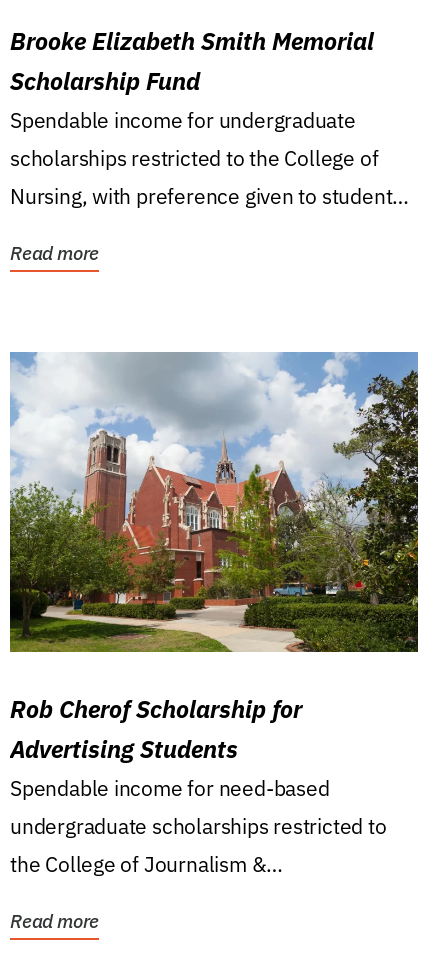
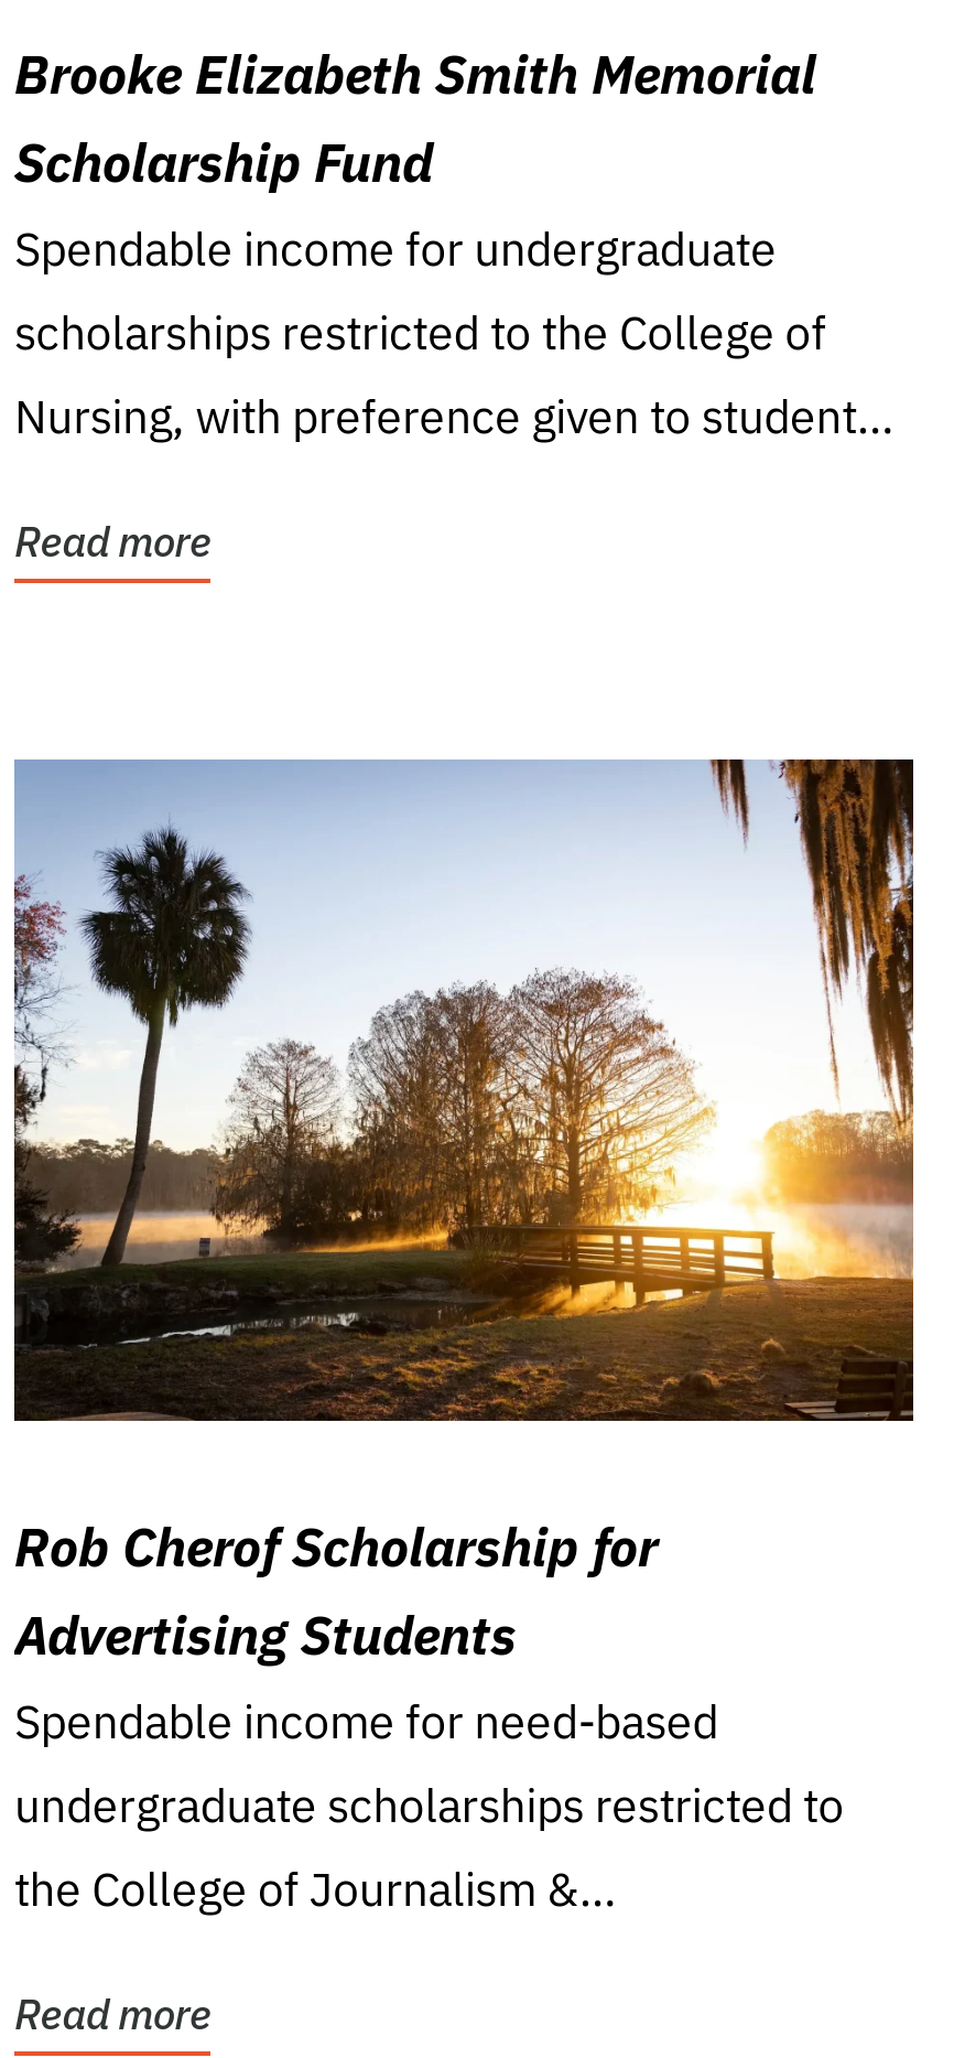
[10,351,419,653] [image] -> [12,757,915,1423] [image]

